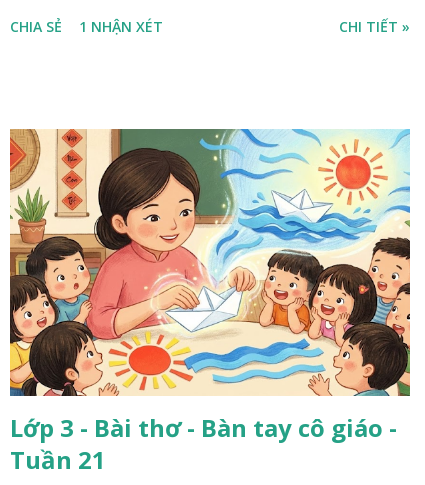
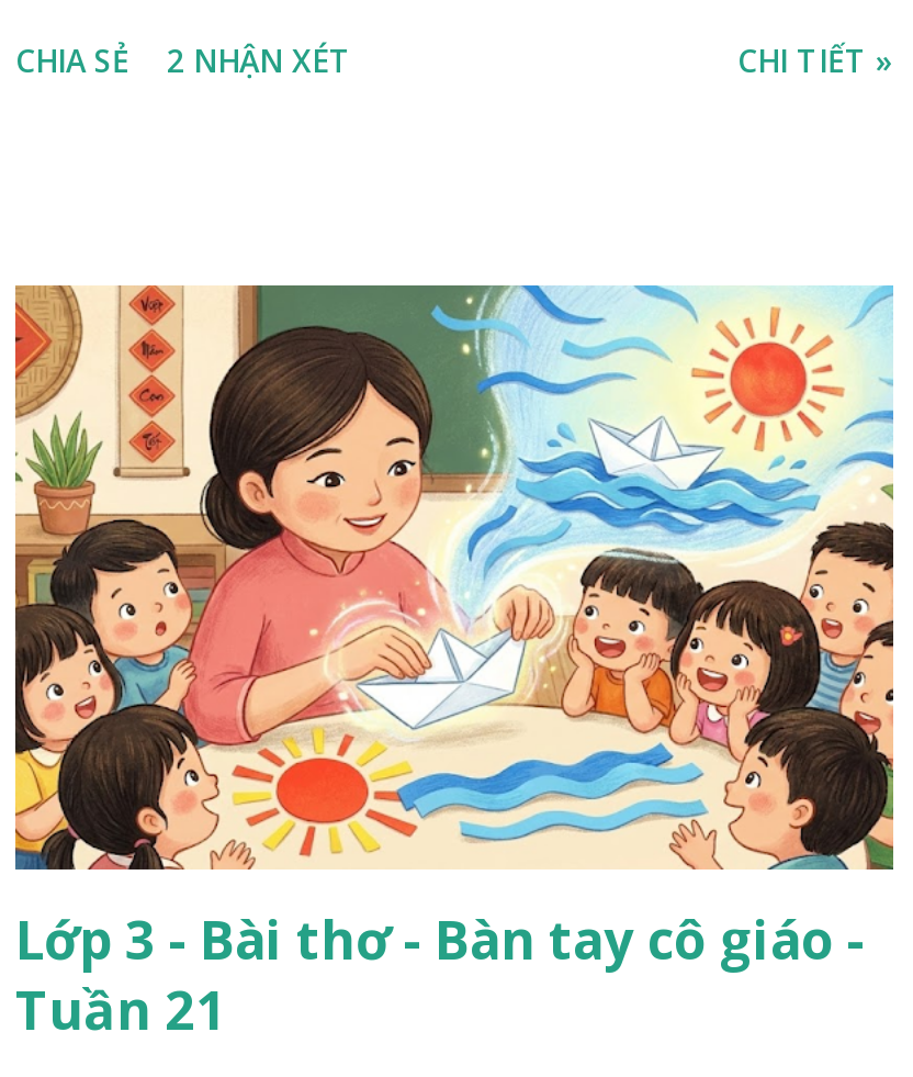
[10,17,163,36] CHIA SẺ 1 NHẬN XÉT -> [15,38,351,80] CHIA SẺ 2 NHẬN XÉT

